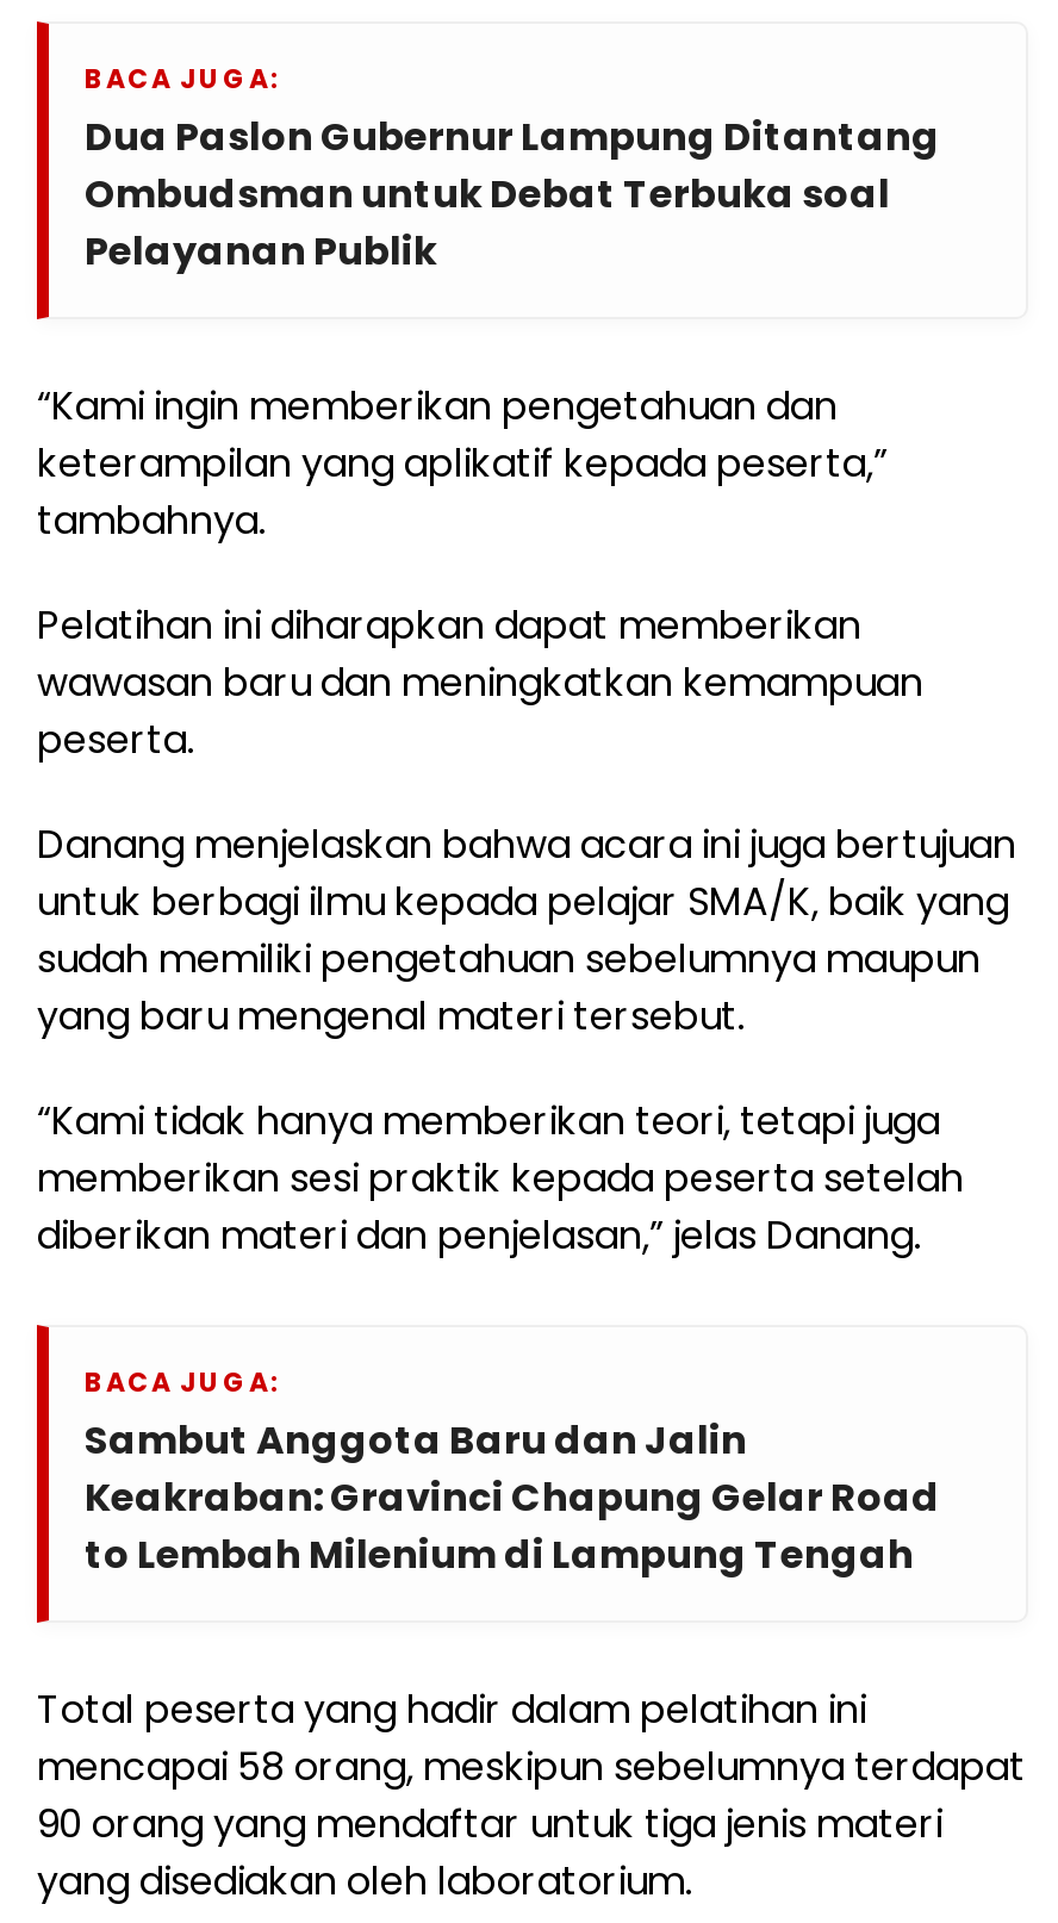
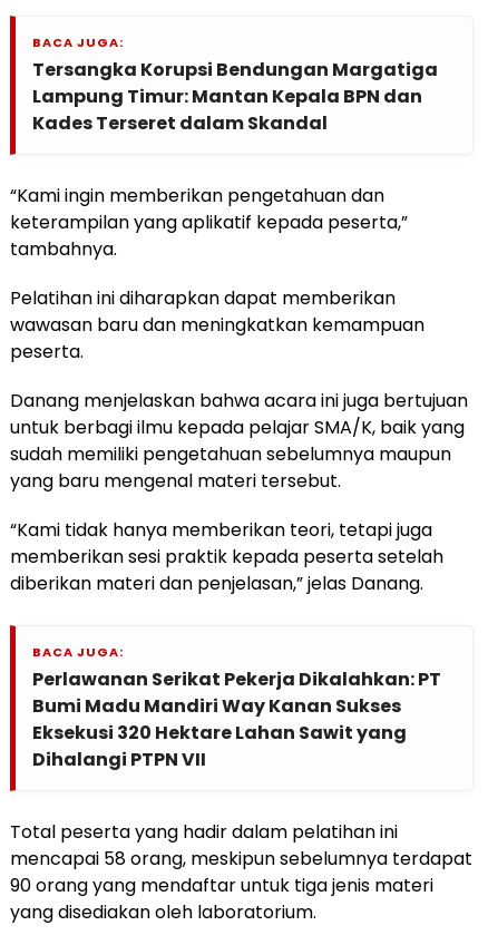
[85,110,940,279] Dua Paslon Gubernur Lampung Ditantang | Ombudsman untuk Debat Terbuka soal | Pelayanan Publik -> [32,57,438,136] Tersangka Korupsi Bendungan Margatiga | Lampung Timur: Mantan Kepala BPN dan | Kades Terseret dalam Skandal
[85,1413,940,1582] Sambut Anggota Baru dan Jalin | Keakraban: Gravinci Chapung Gelar Road | to Lembah Milenium di Lampung Tengah -> [32,666,441,772] Perlawanan Serikat Pekerja Dikalahkan: PT | Bumi Madu Mandiri Way Kanan Sukses | Eksekusi 320 Hektare Lahan Sawit yang | Dihalangi PTPN VII

